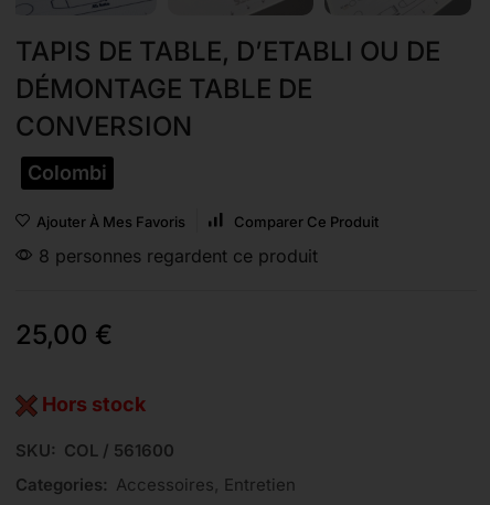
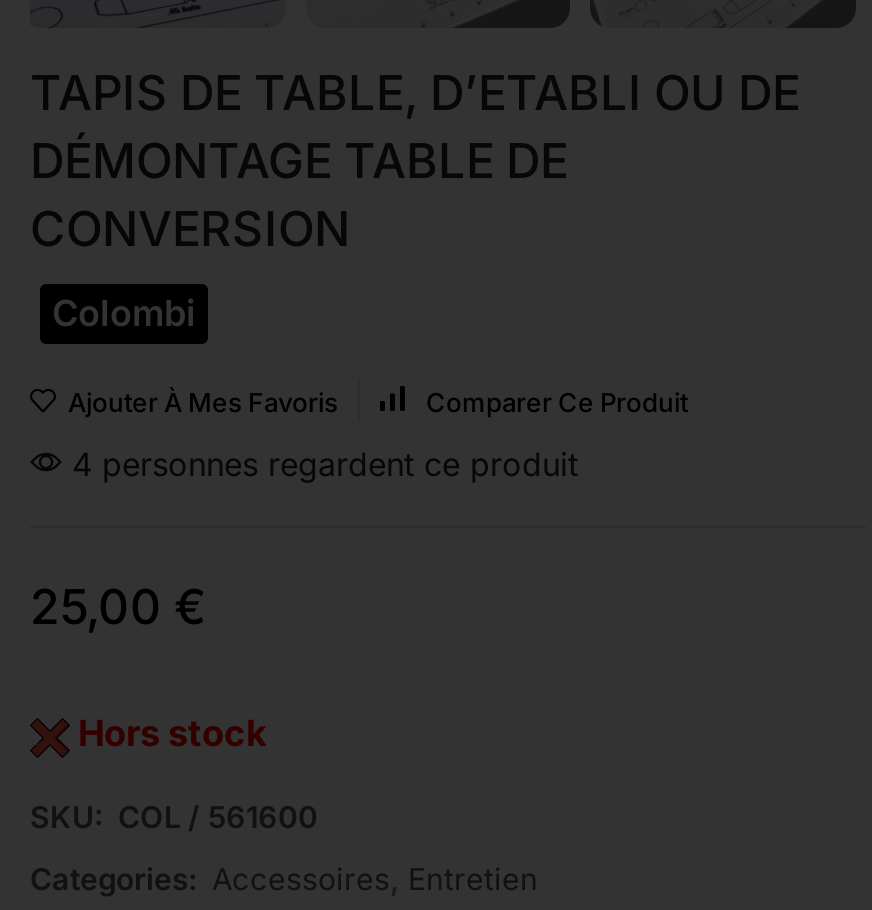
[33,245,318,267] 8 personnes regardent ce produit -> [62,445,578,485] 4 personnes regardent ce produit

